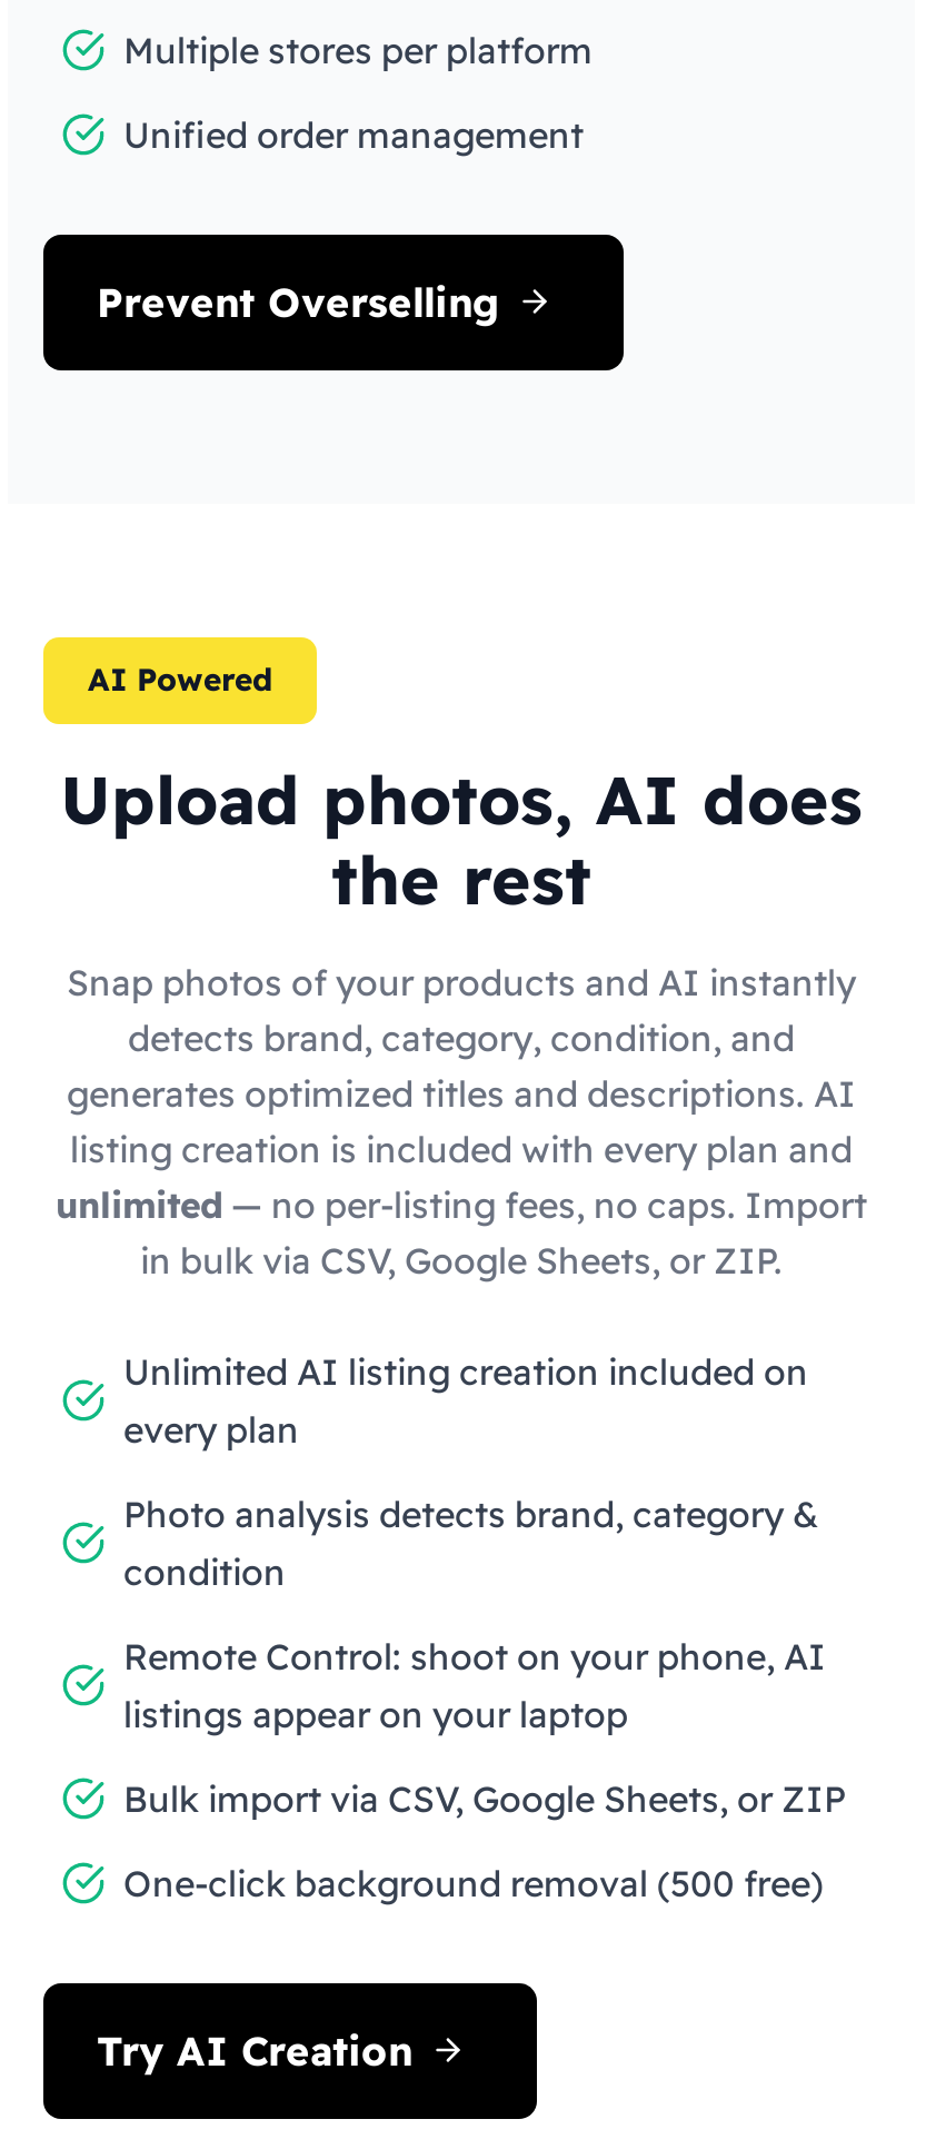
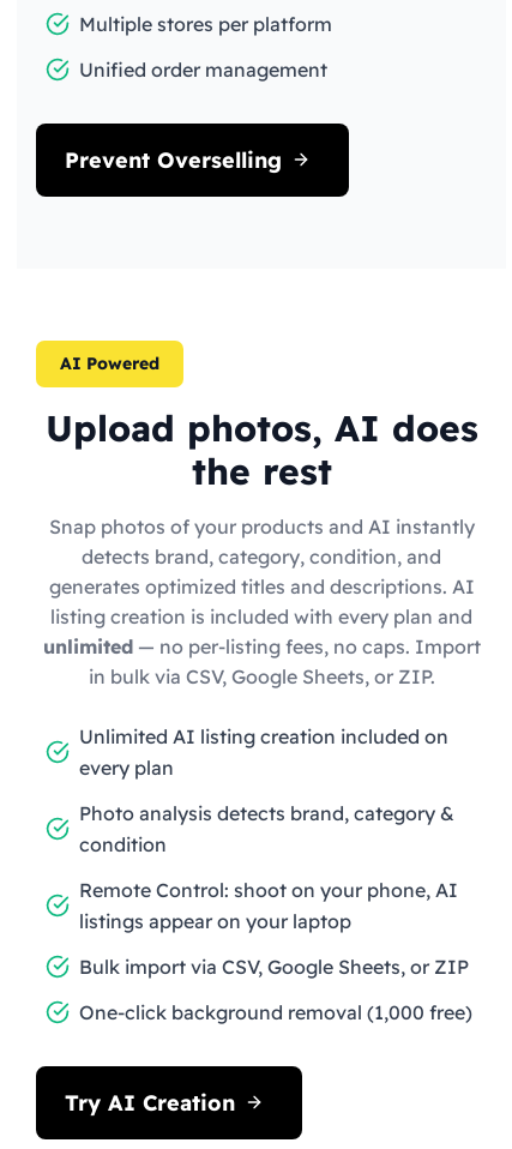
[123,1861,824,1905] One-click background removal (500 free) -> [79,1000,472,1024] One-click background removal (1,000 free)

